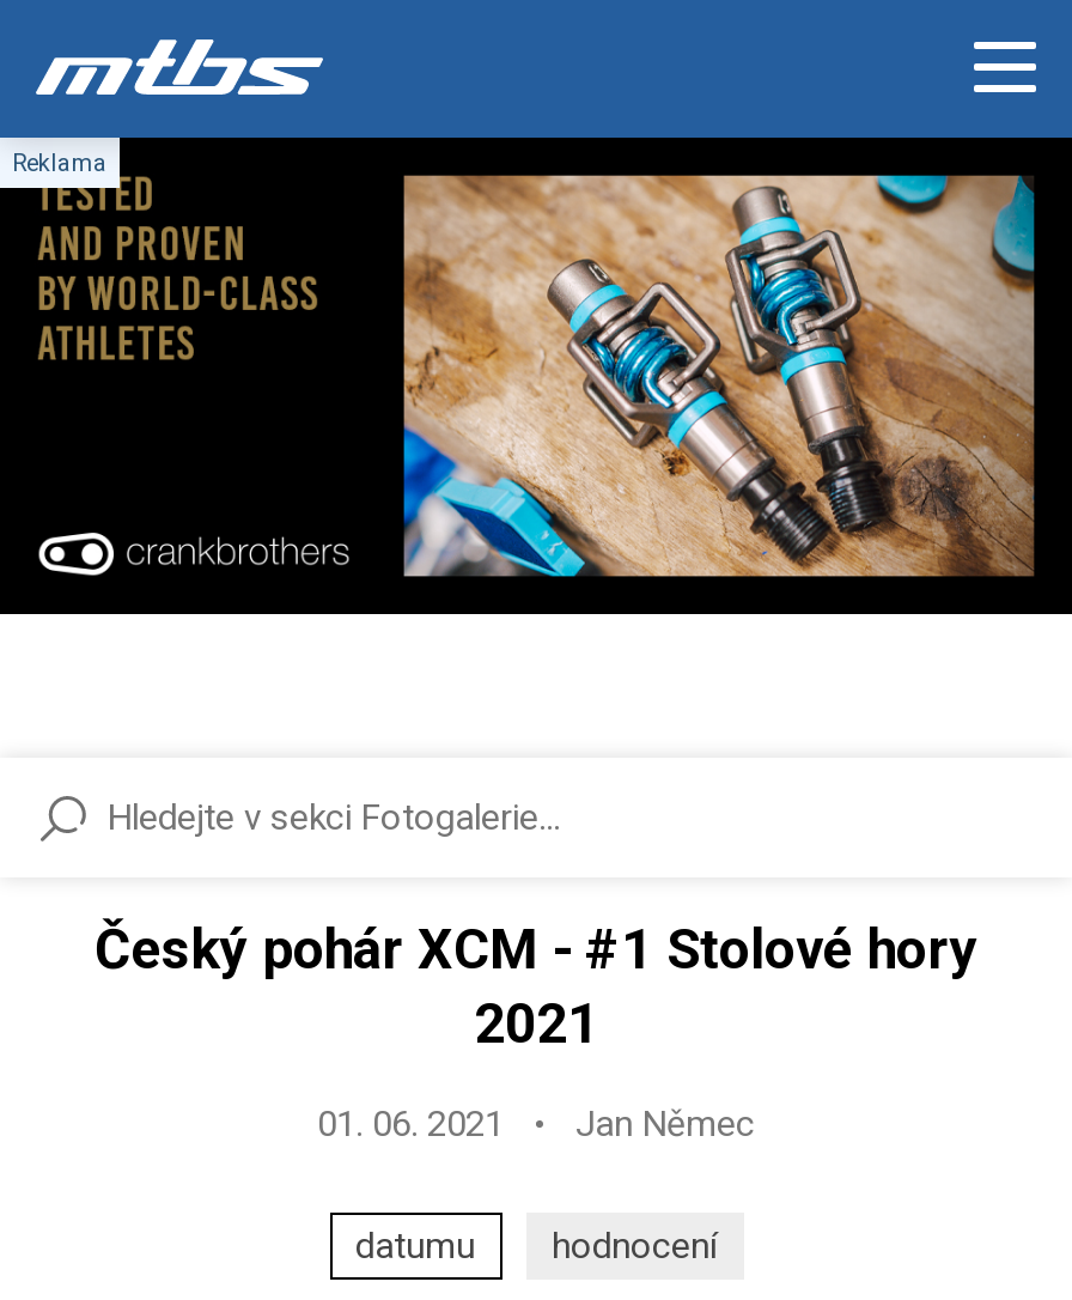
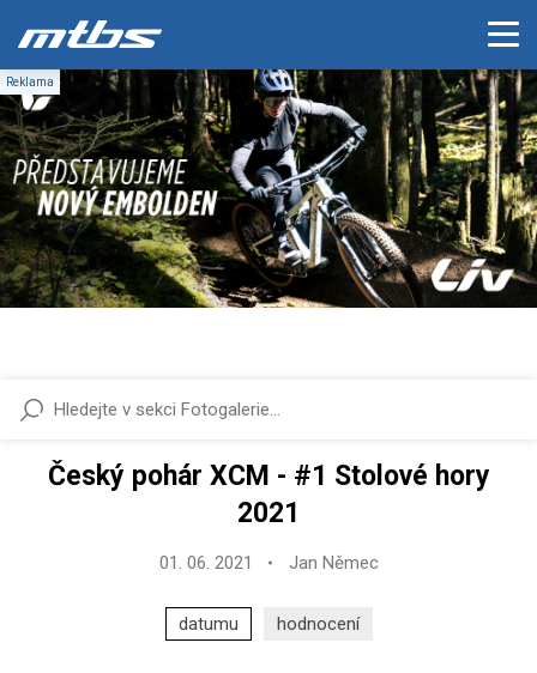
[7,135,1065,616] [image] -> [4,68,533,309] [image]

